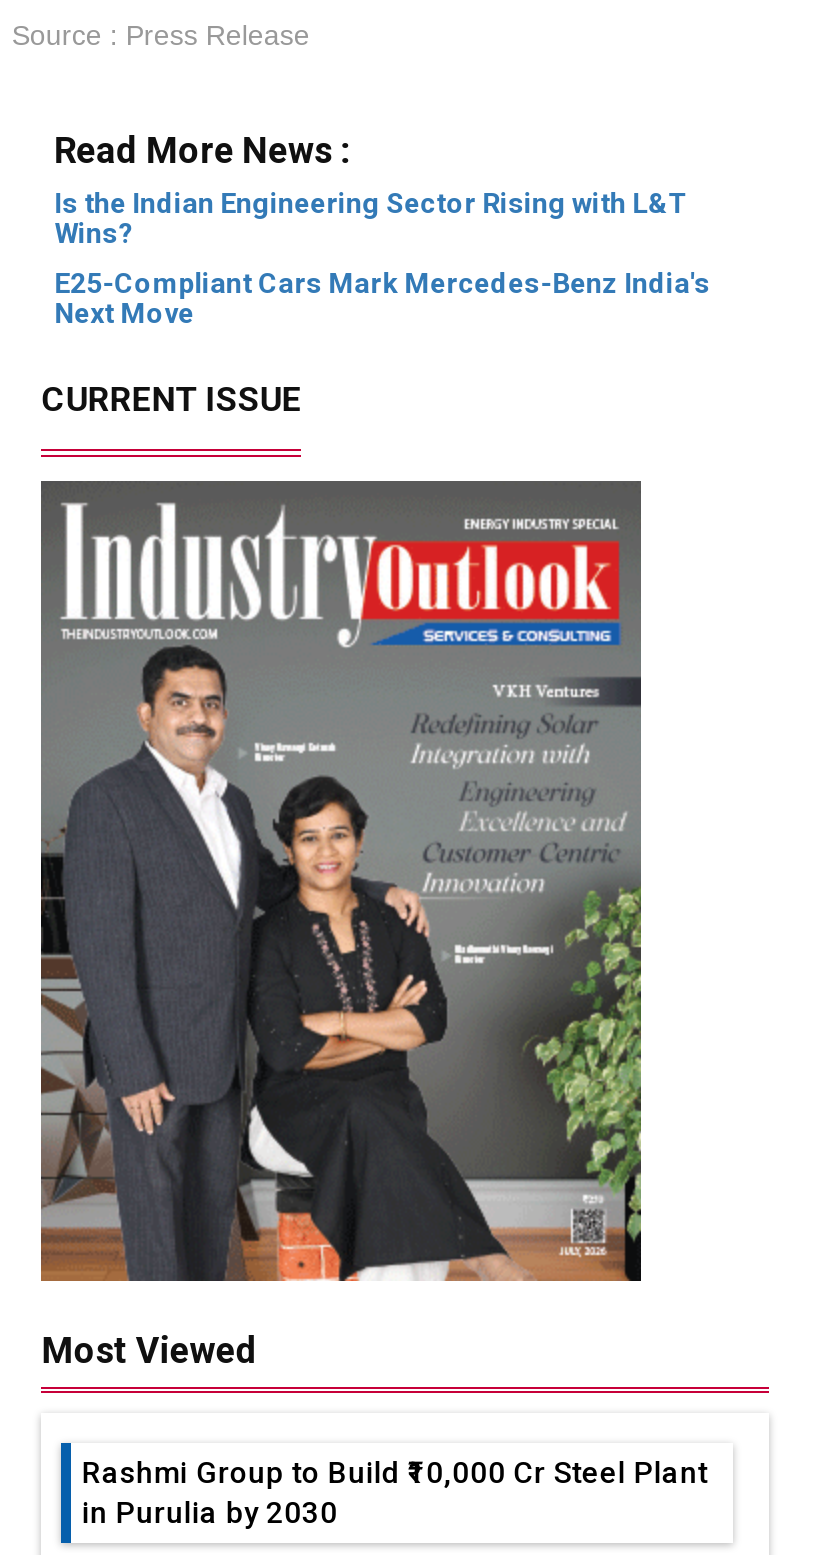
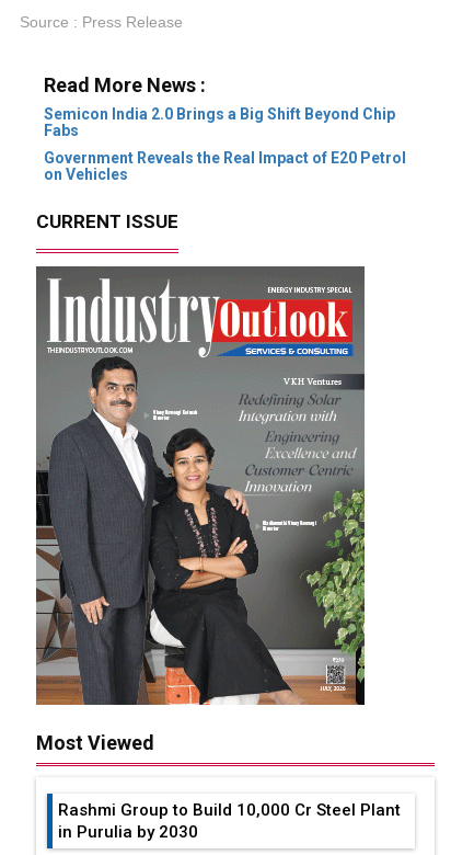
[54,186,688,248] Is the Indian Engineering Sector Rising with L&T | Wins? -> [43,105,395,139] Semicon India 2.0 Brings a Big Shift Beyond Chip | Fabs
[54,266,710,328] E25-Compliant Cars Mark Mercedes-Benz India's | Next Move -> [43,149,406,183] Government Reveals the Real Impact of E20 Petrol | on Vehicles

